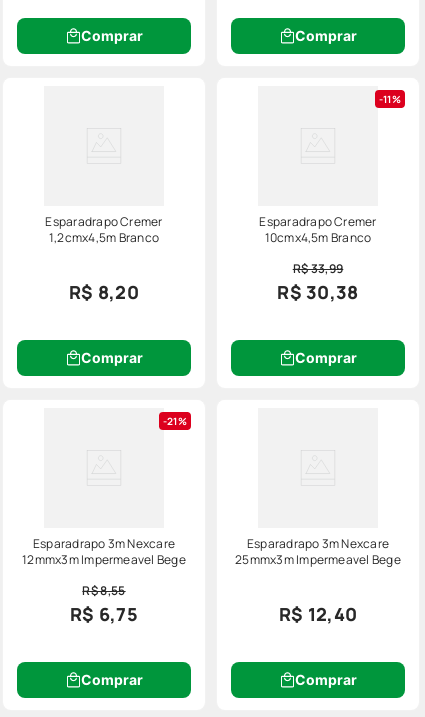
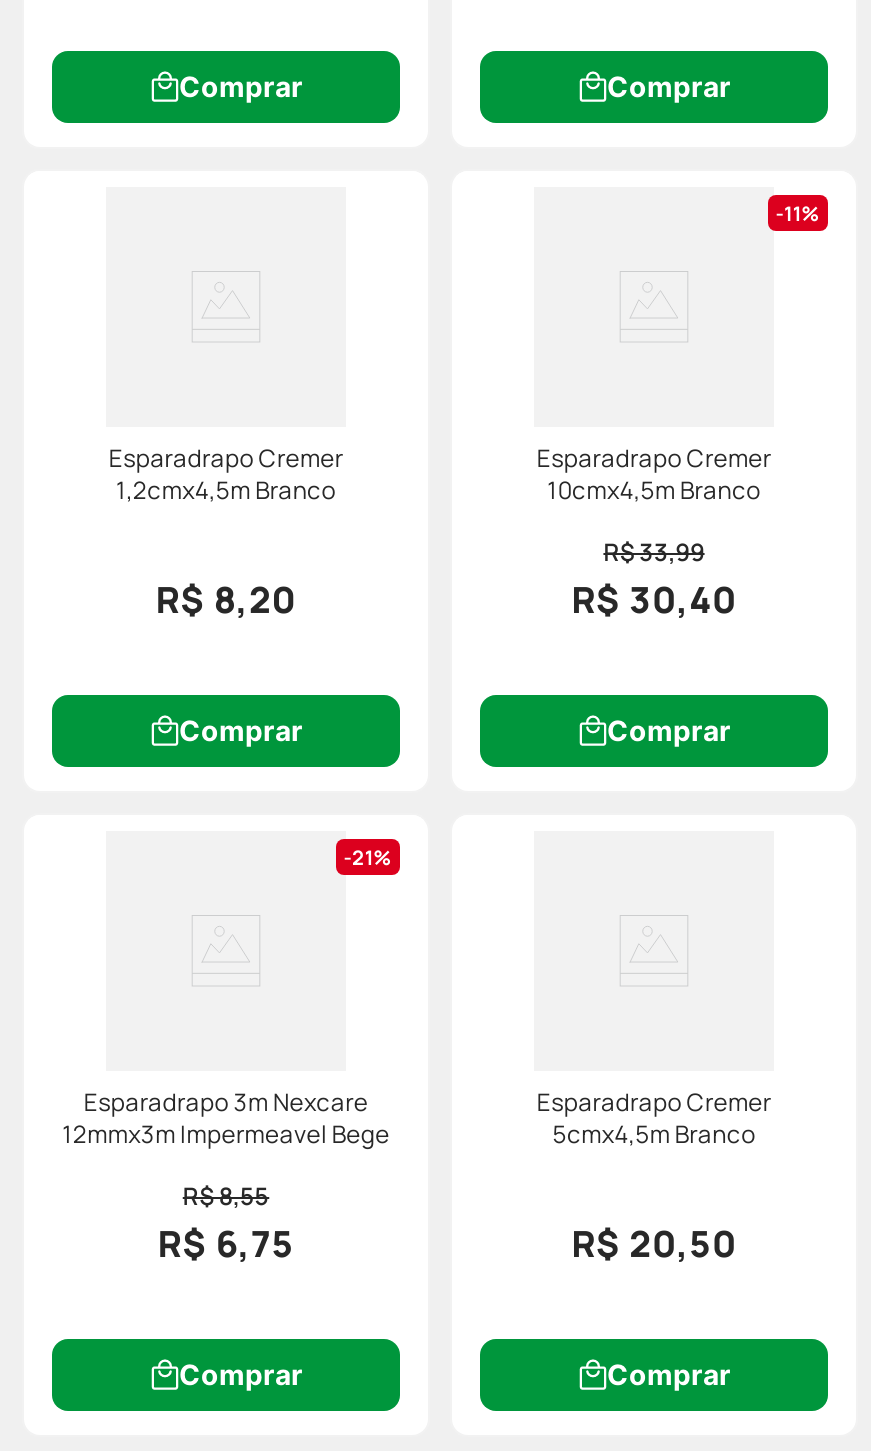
[277,280,359,304] R$ 30,38 -> [571,575,737,623] R$ 30,40
[235,535,401,568] Esparadrapo 3m Nexcare | 25mmx3m Impermeavel Bege -> [537,1085,771,1151] Esparadrapo Cremer | 5cmx4,5m Branco
[279,602,357,626] R$ 12,40 -> [571,1219,737,1267] R$ 20,50

